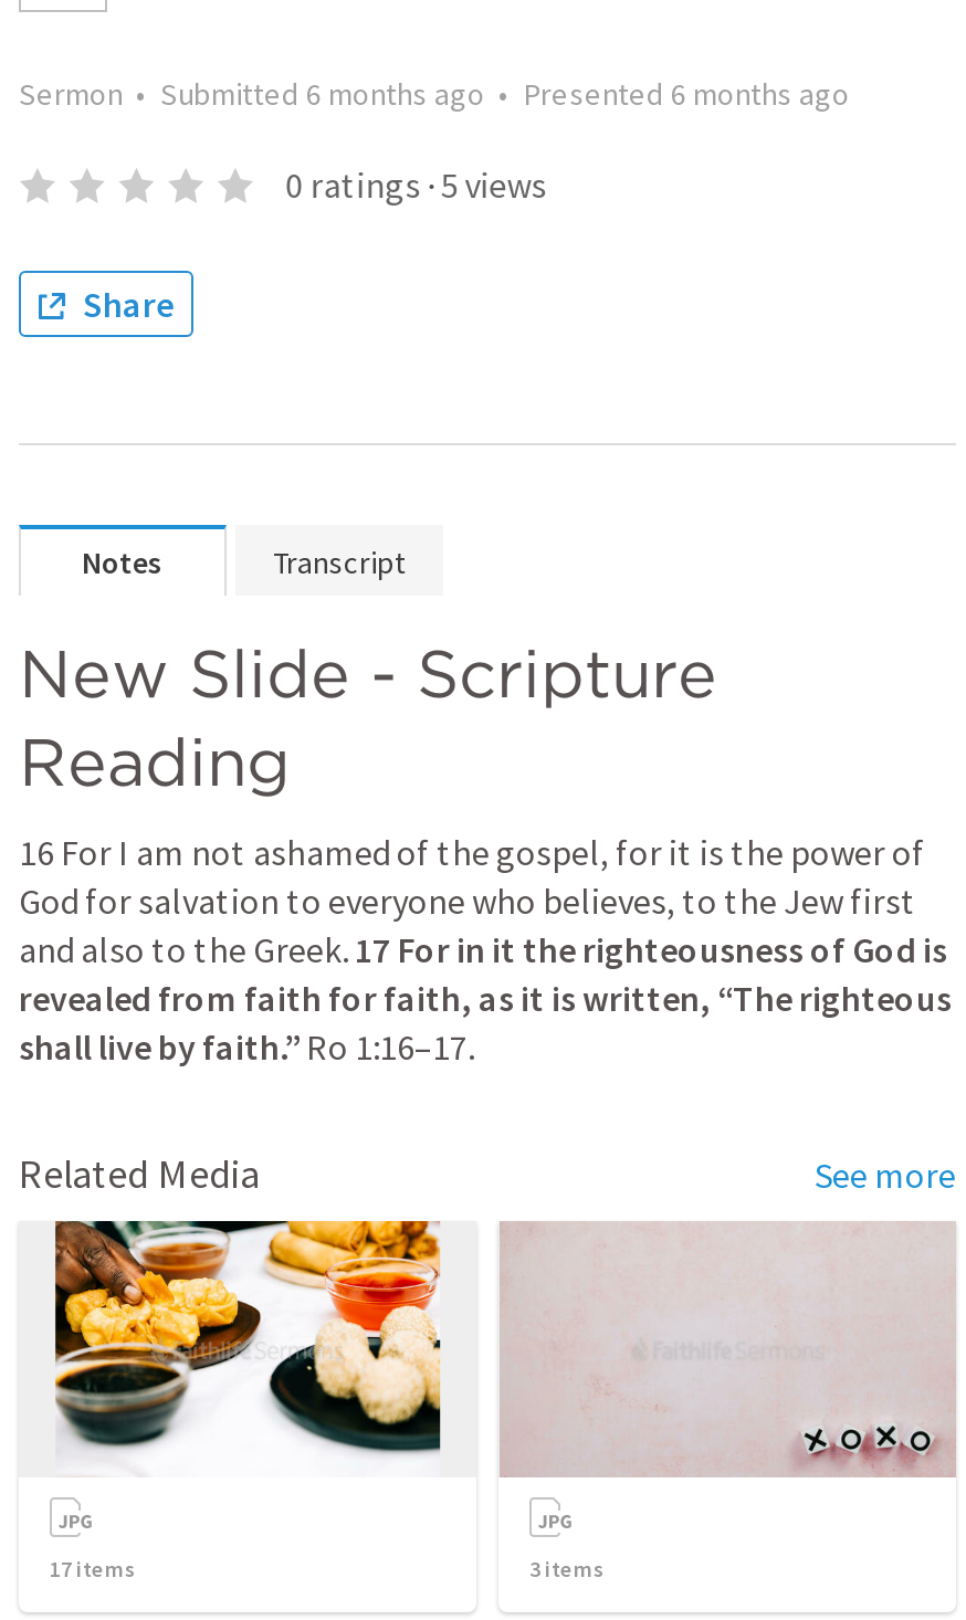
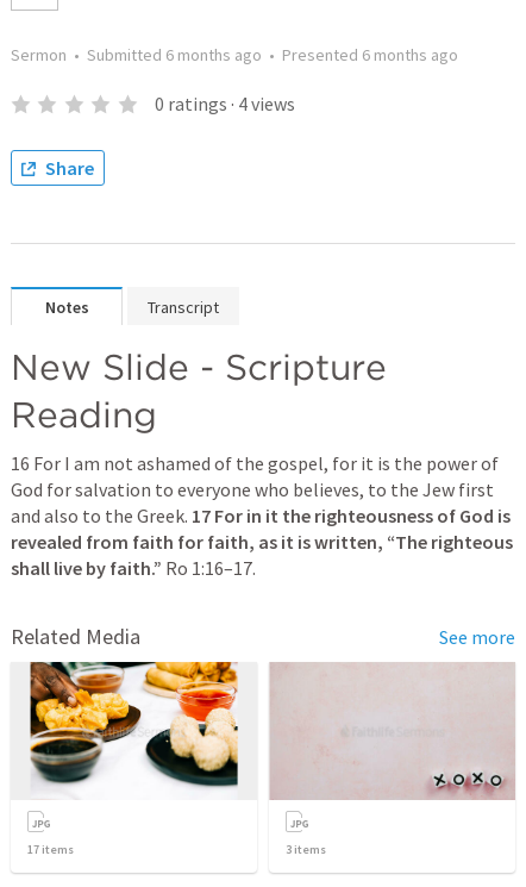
[286,162,546,207] 0 ratings · 5 views -> [154,92,295,115] 0 ratings · 4 views

